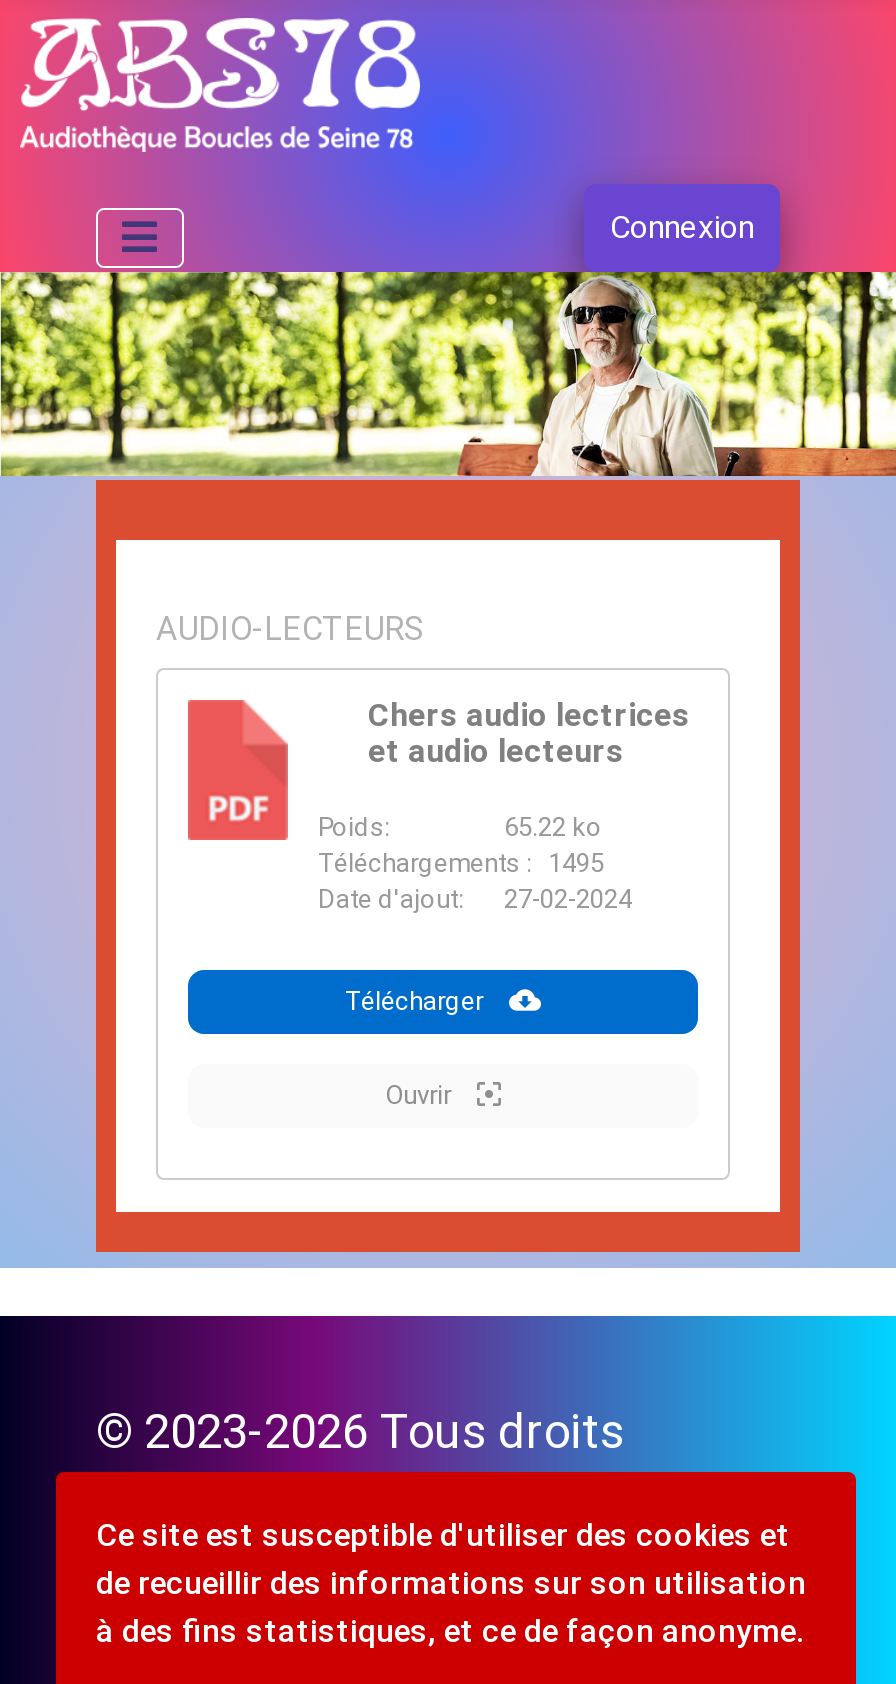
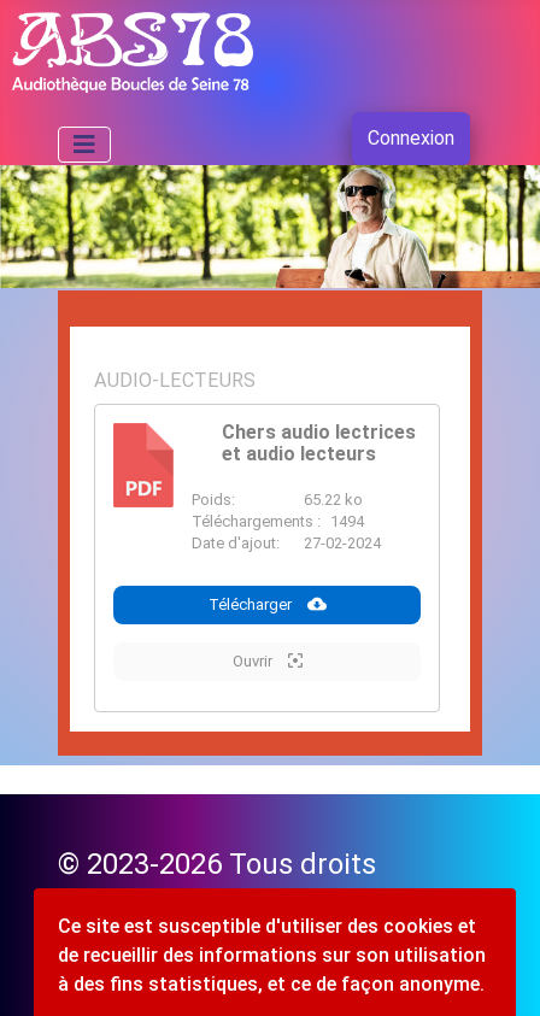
[318,847,604,877] Téléchargements : 1495 -> [192,512,364,530] Téléchargements : 1494

